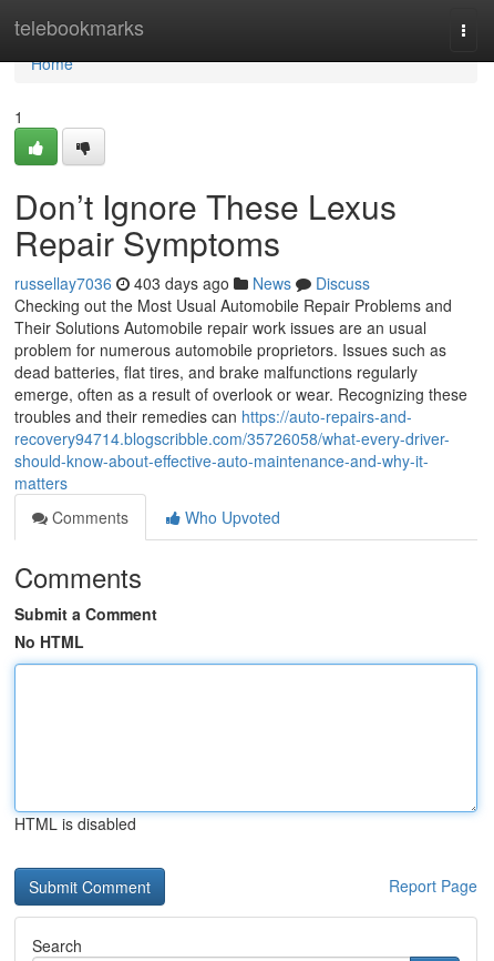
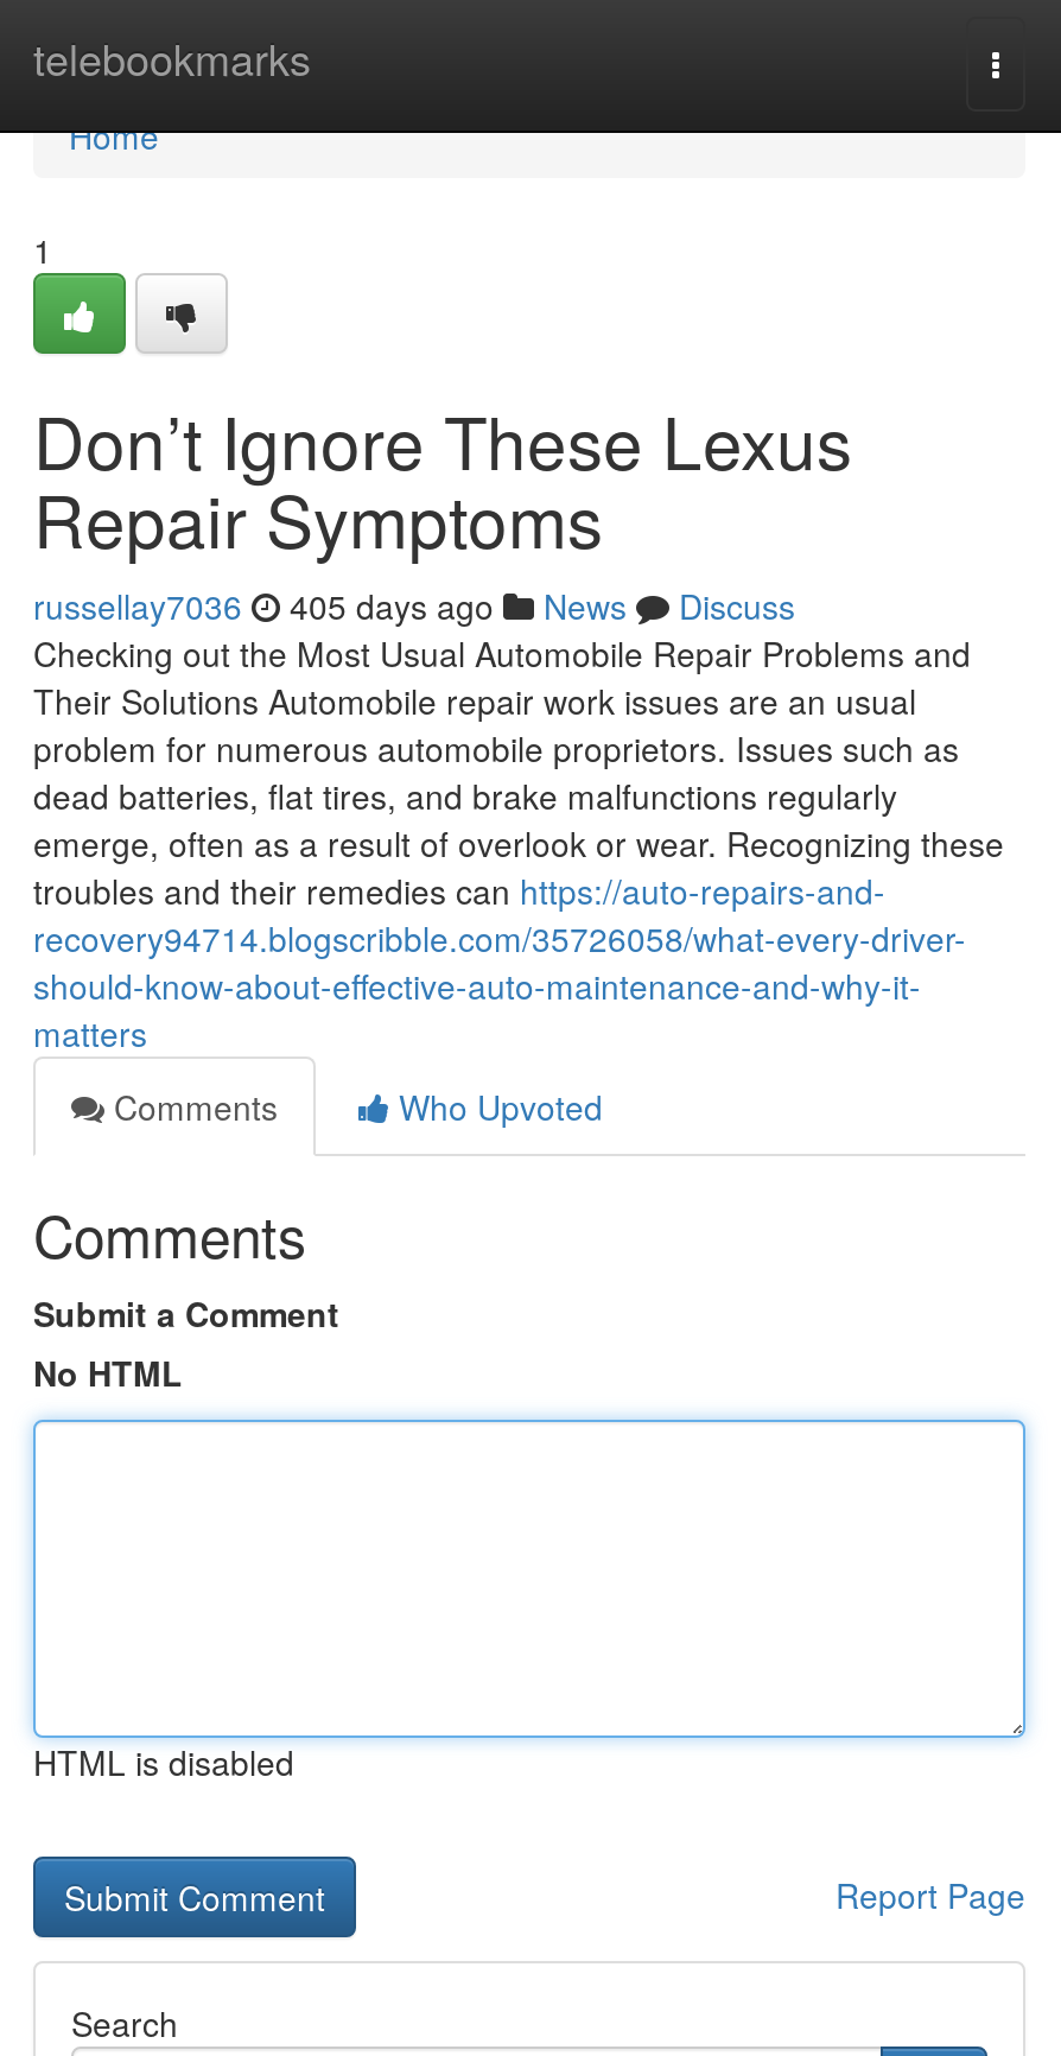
[14,272,370,294] russellay7036 403 days ago News Discuss -> [33,582,795,629] russellay7036 405 days ago News Discuss

